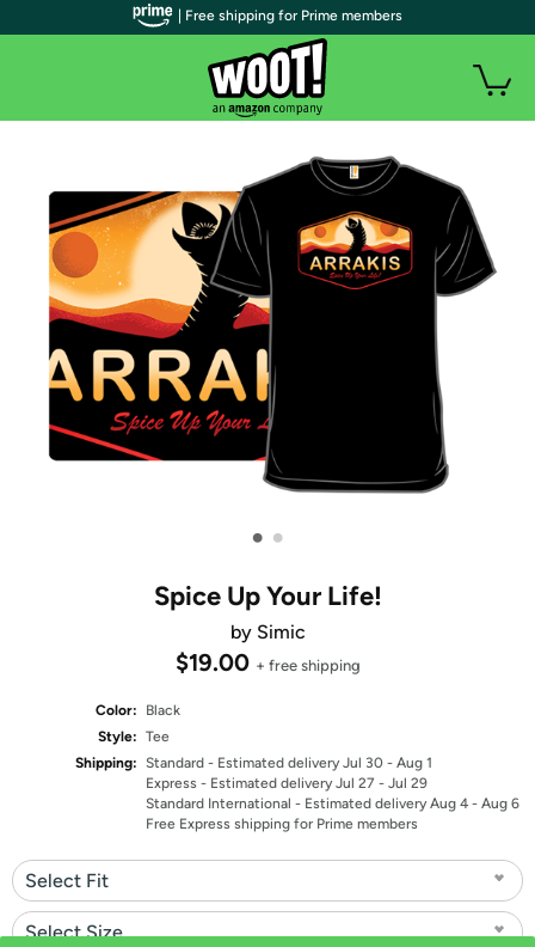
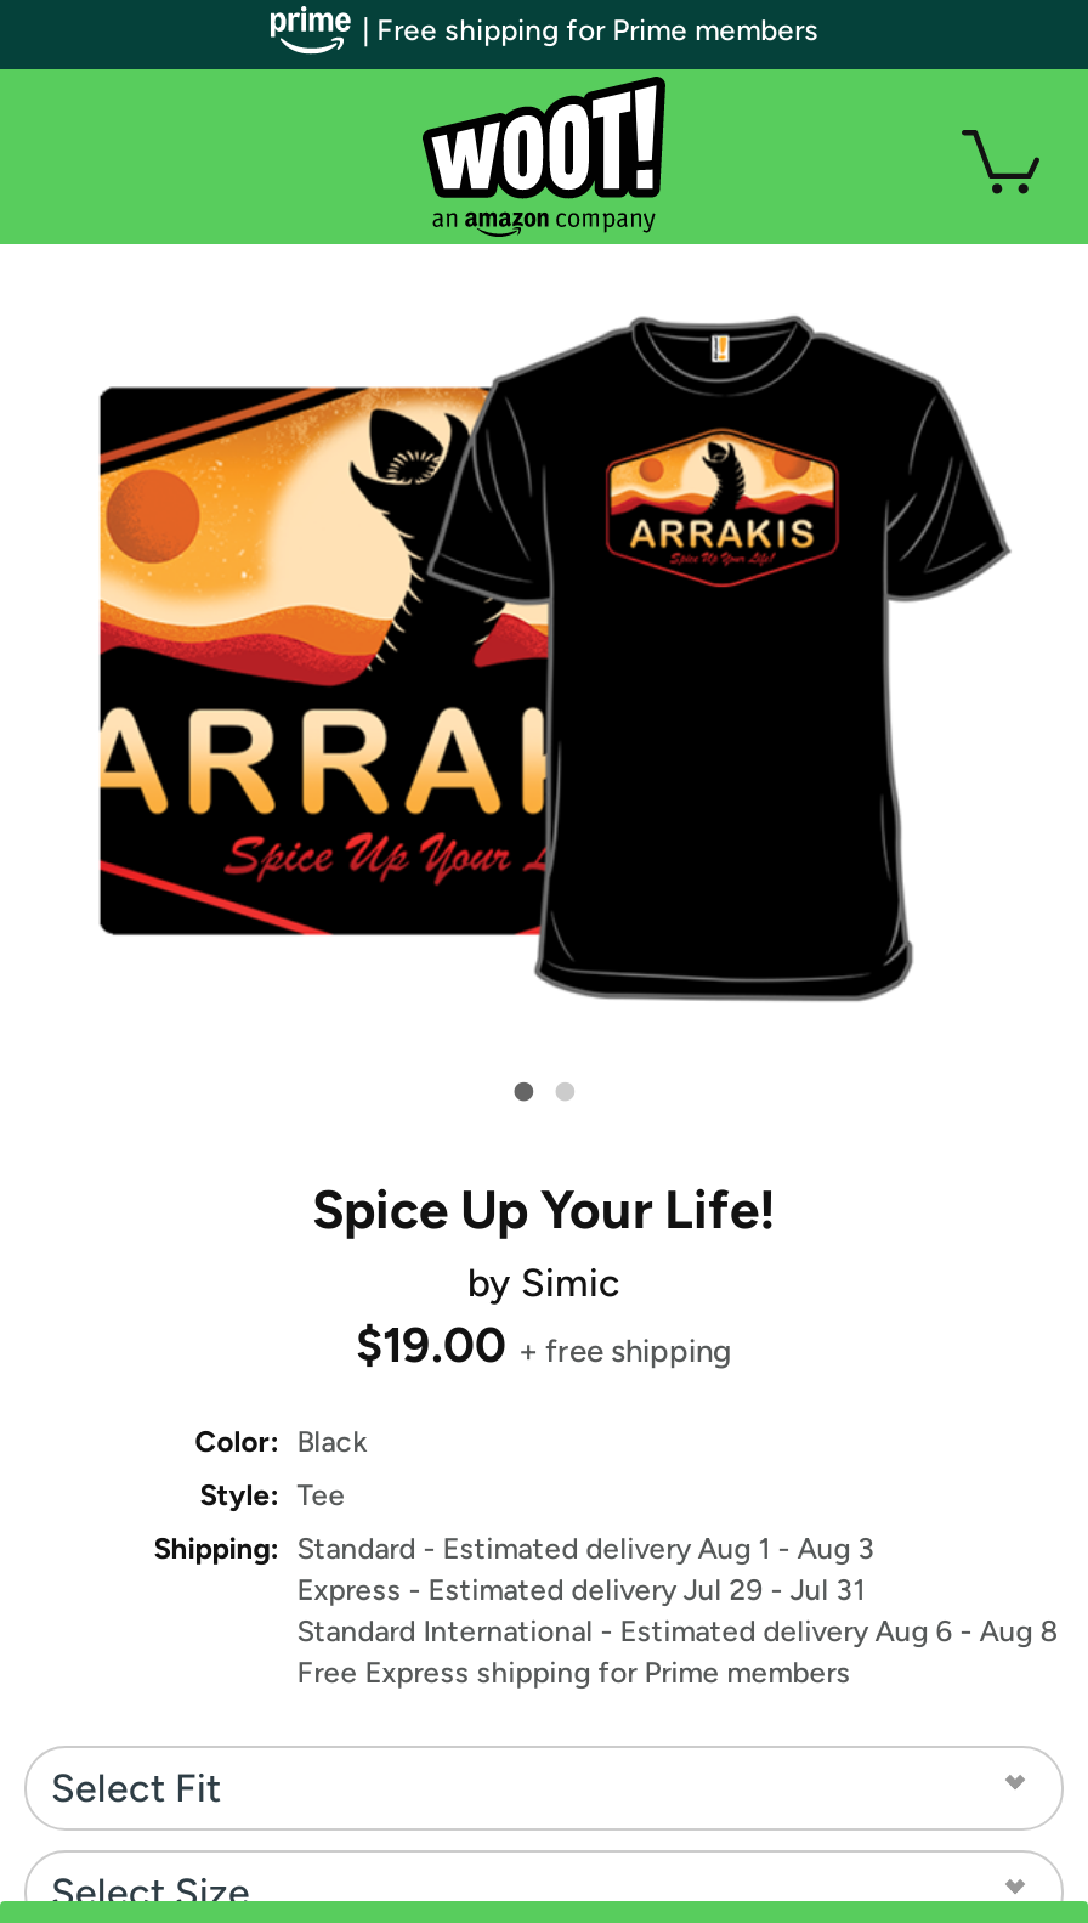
[75,754,433,771] Shipping: Standard - Estimated delivery Jul 30 - Aug 1 -> [153,1532,875,1566] Shipping: Standard - Estimated delivery Aug 1 - Aug 3
[146,775,428,792] Express - Estimated delivery Jul 27 - Jul 29 -> [297,1573,865,1607] Express - Estimated delivery Jul 29 - Jul 31
[146,795,520,812] Standard International - Estimated delivery Aug 4 - Aug 6 -> [297,1614,1057,1648] Standard International - Estimated delivery Aug 6 - Aug 8

